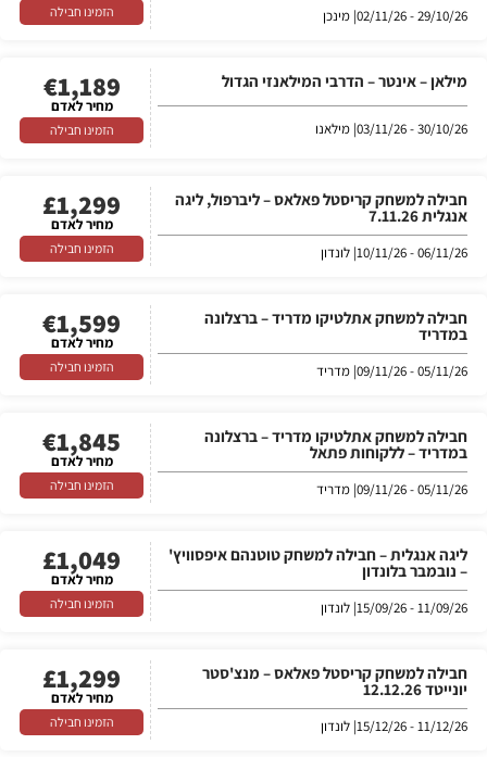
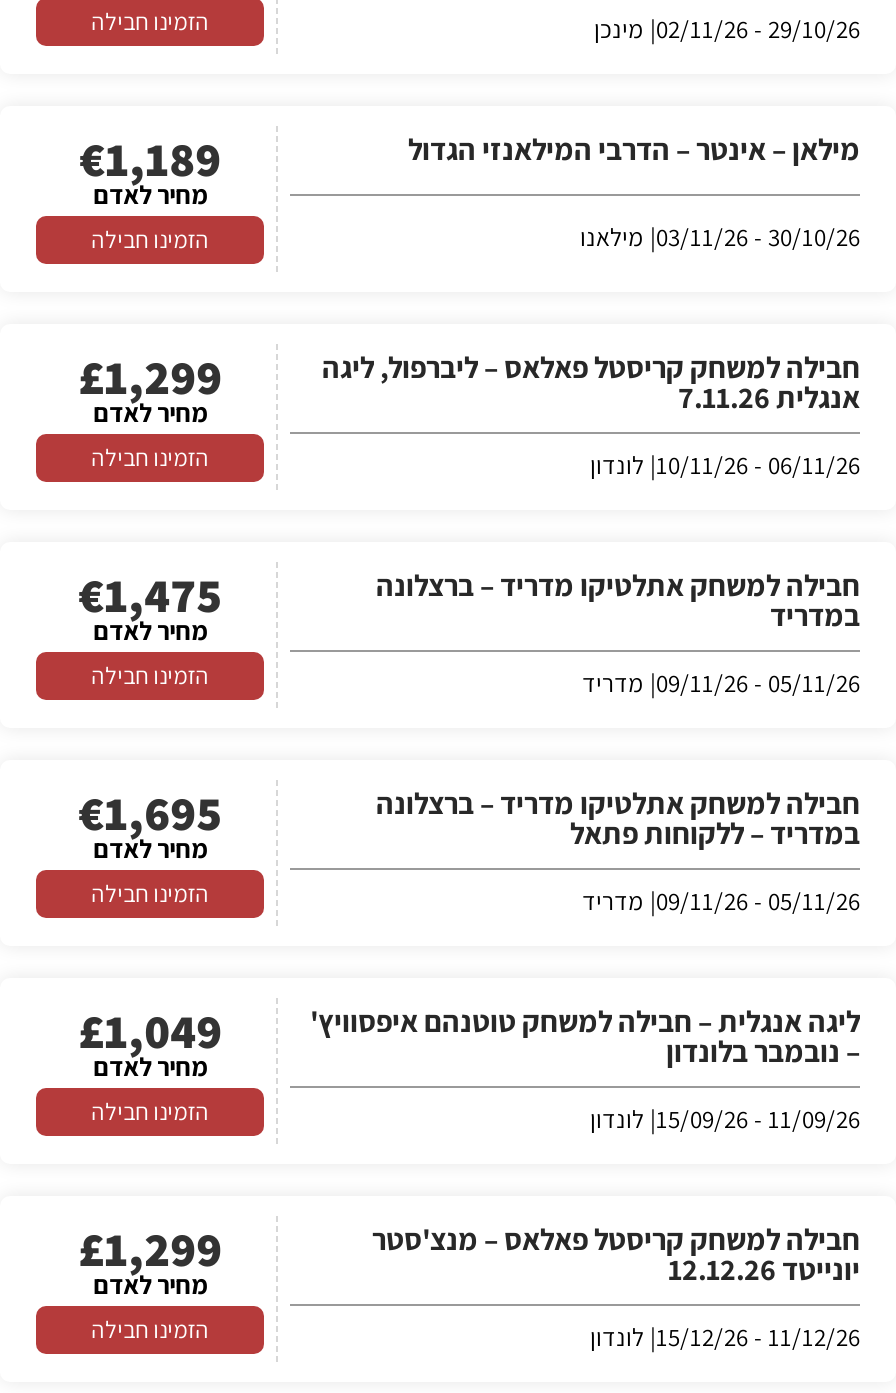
[43,305,121,340] €1,599 -> [78,562,222,626] €1,475
[43,424,121,458] €1,845 -> [78,780,222,844] €1,695

